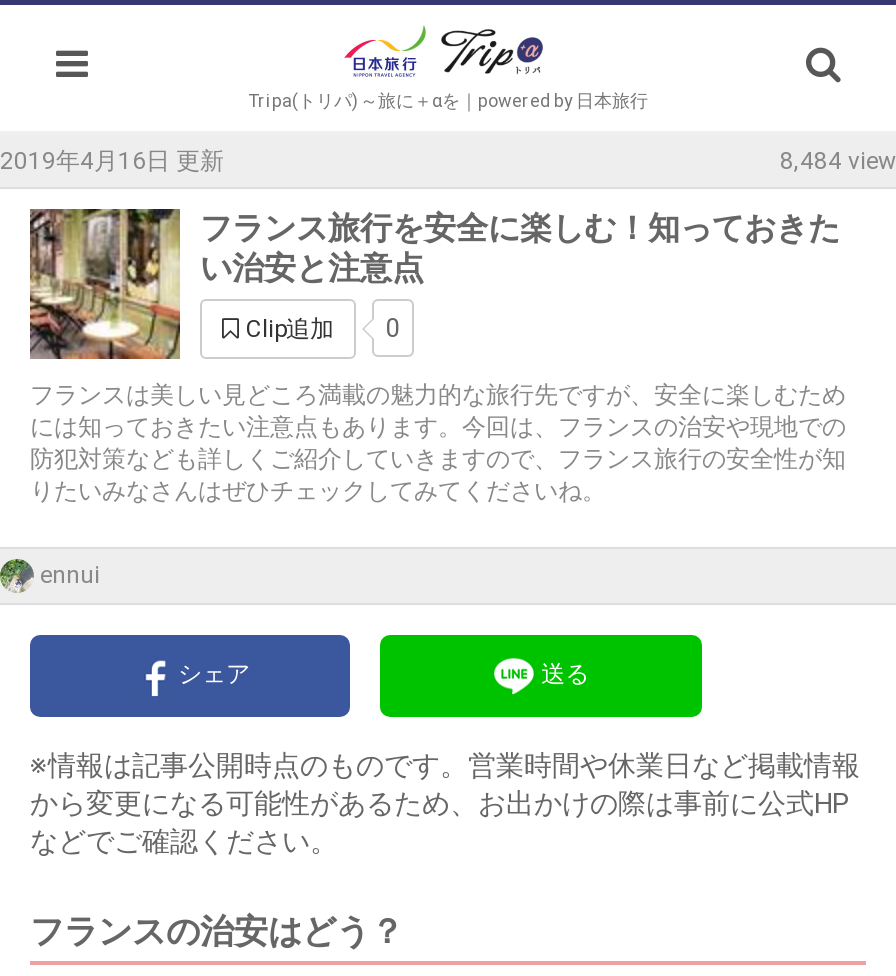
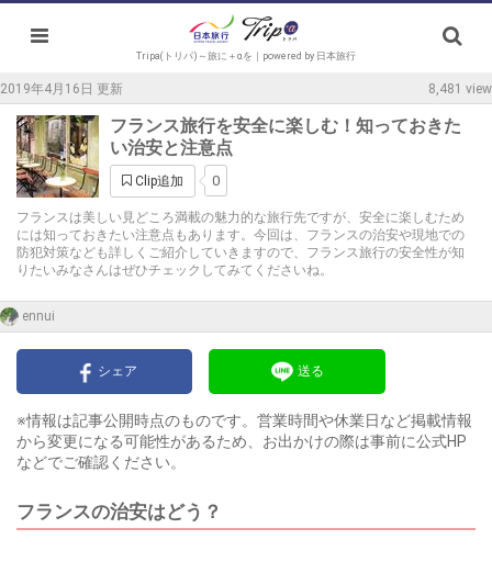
[780,147,896,175] 8,484 view -> [428,81,492,97] 8,481 view

